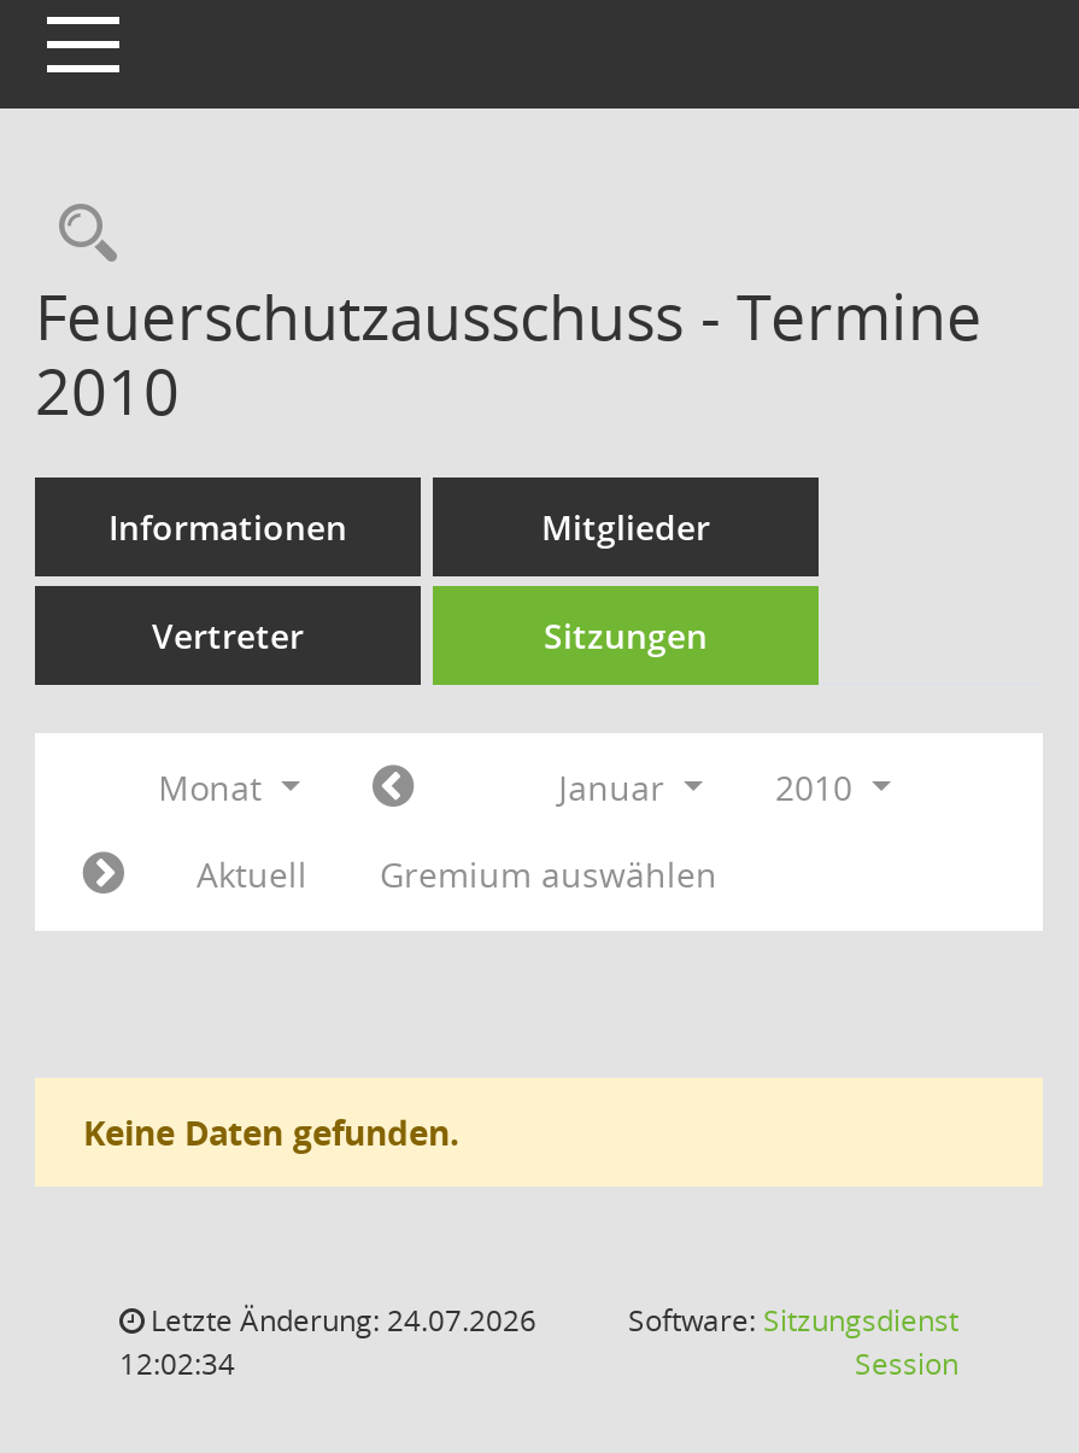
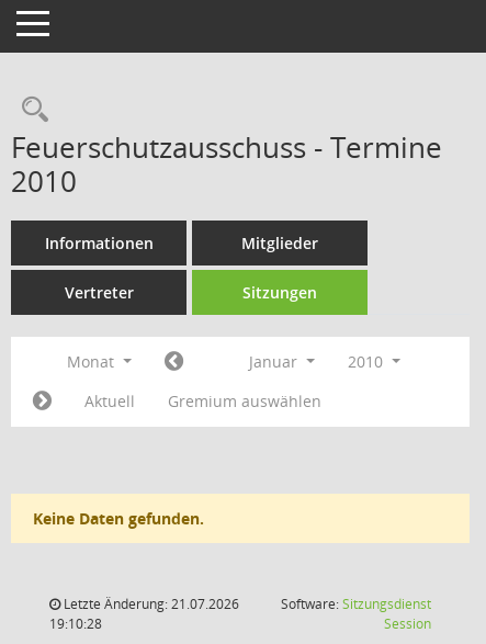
[143,1300,536,1341] Letzte Änderung: 24.07.2026 -> [60,595,239,613] Letzte Änderung: 21.07.2026
[119,1343,235,1384] 12:02:34 -> [49,614,102,633] 19:10:28

